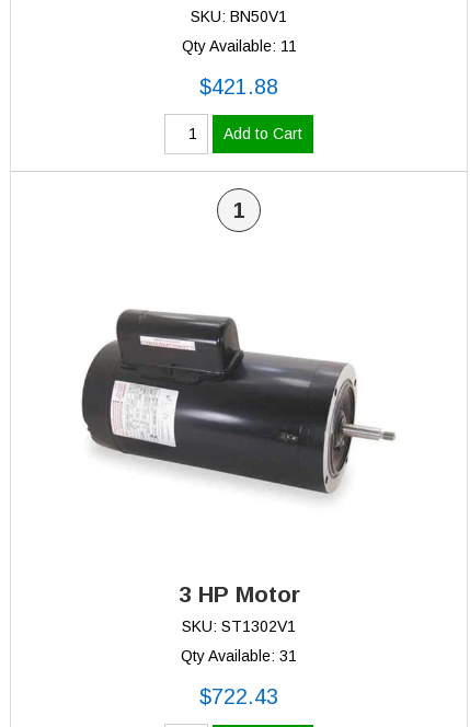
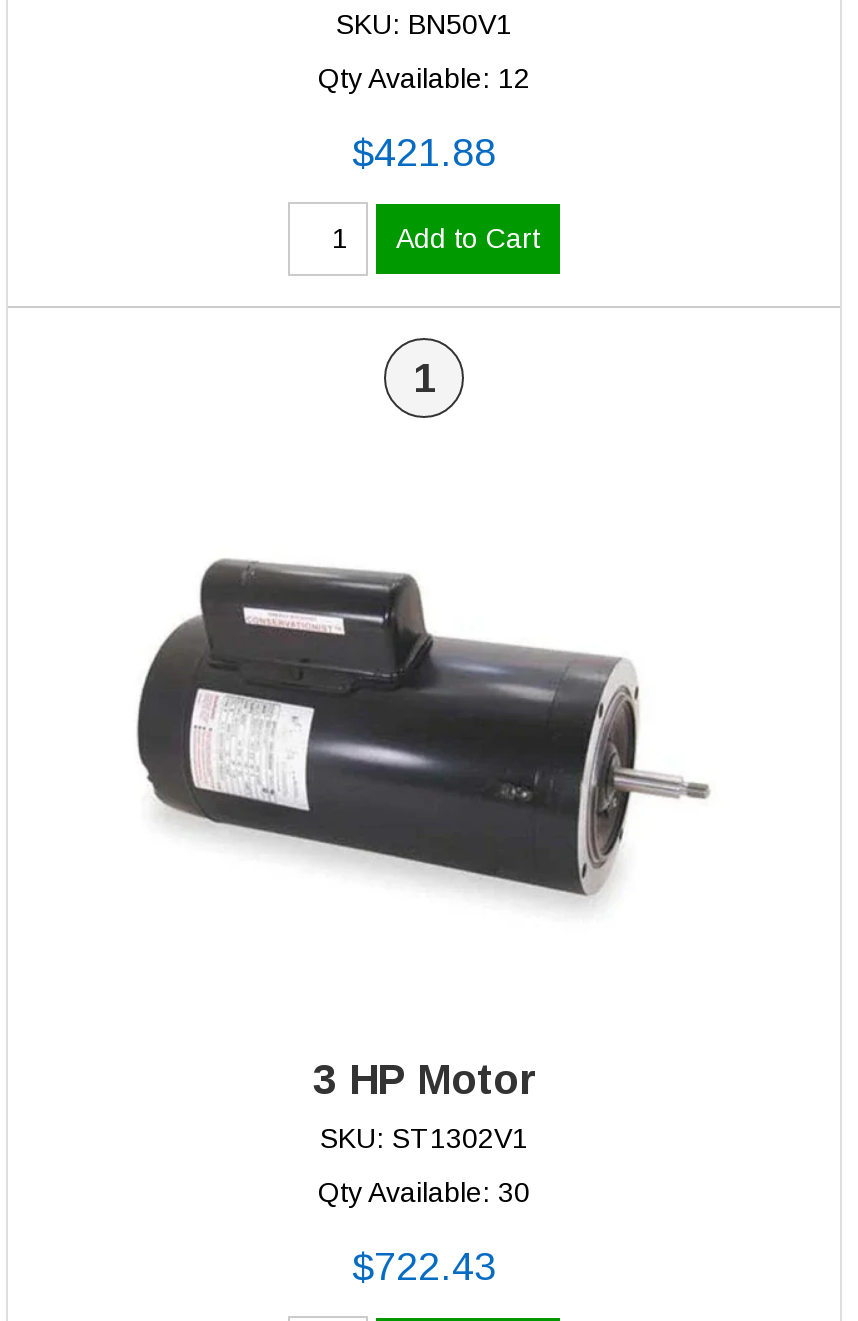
[181,37,296,55] Qty Available: 11 -> [318,62,530,94] Qty Available: 12
[181,647,297,665] Qty Available: 31 -> [318,1176,530,1208] Qty Available: 30

